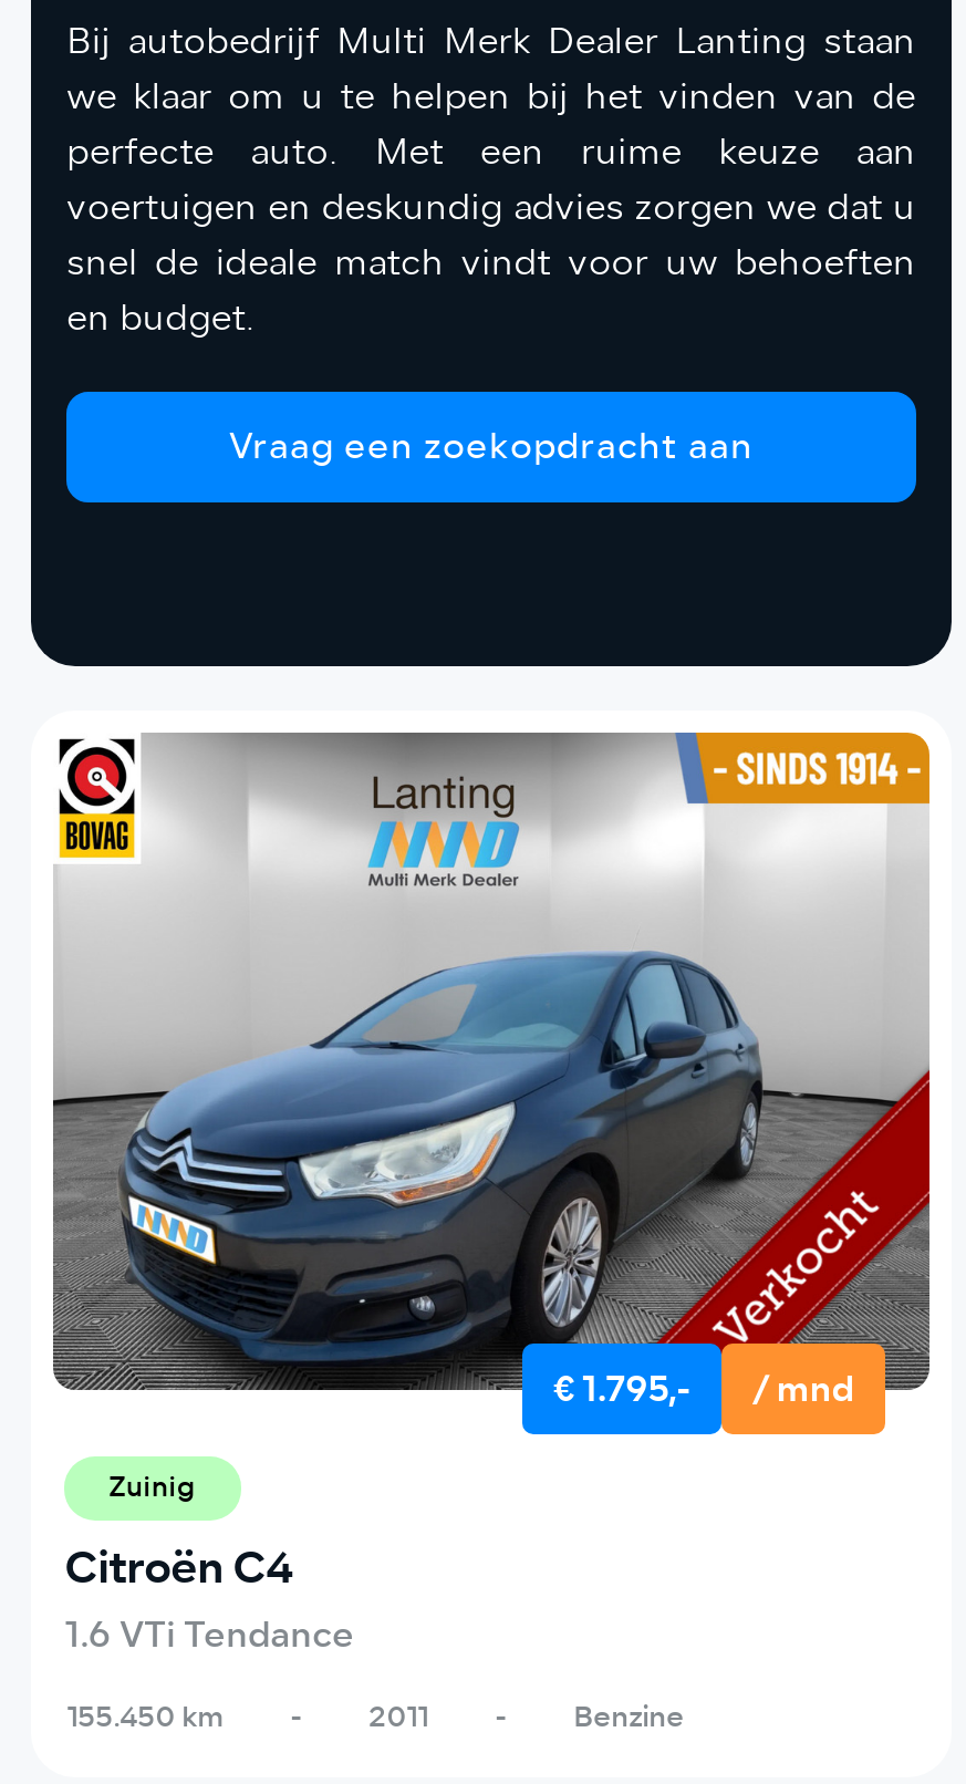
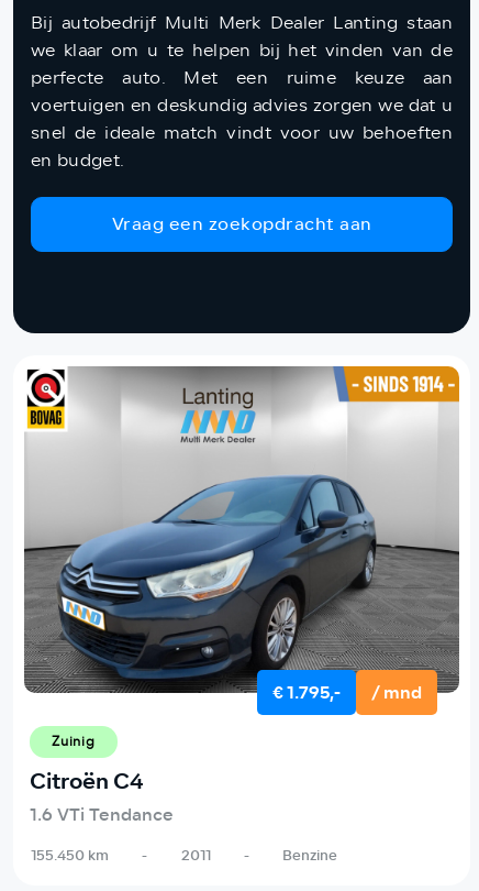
[657,1071,932,1350] [image] -> [325,536,460,672] [image]

